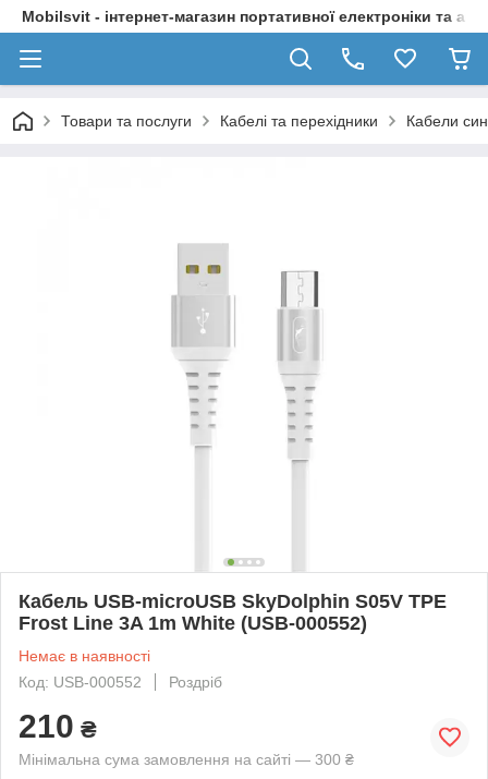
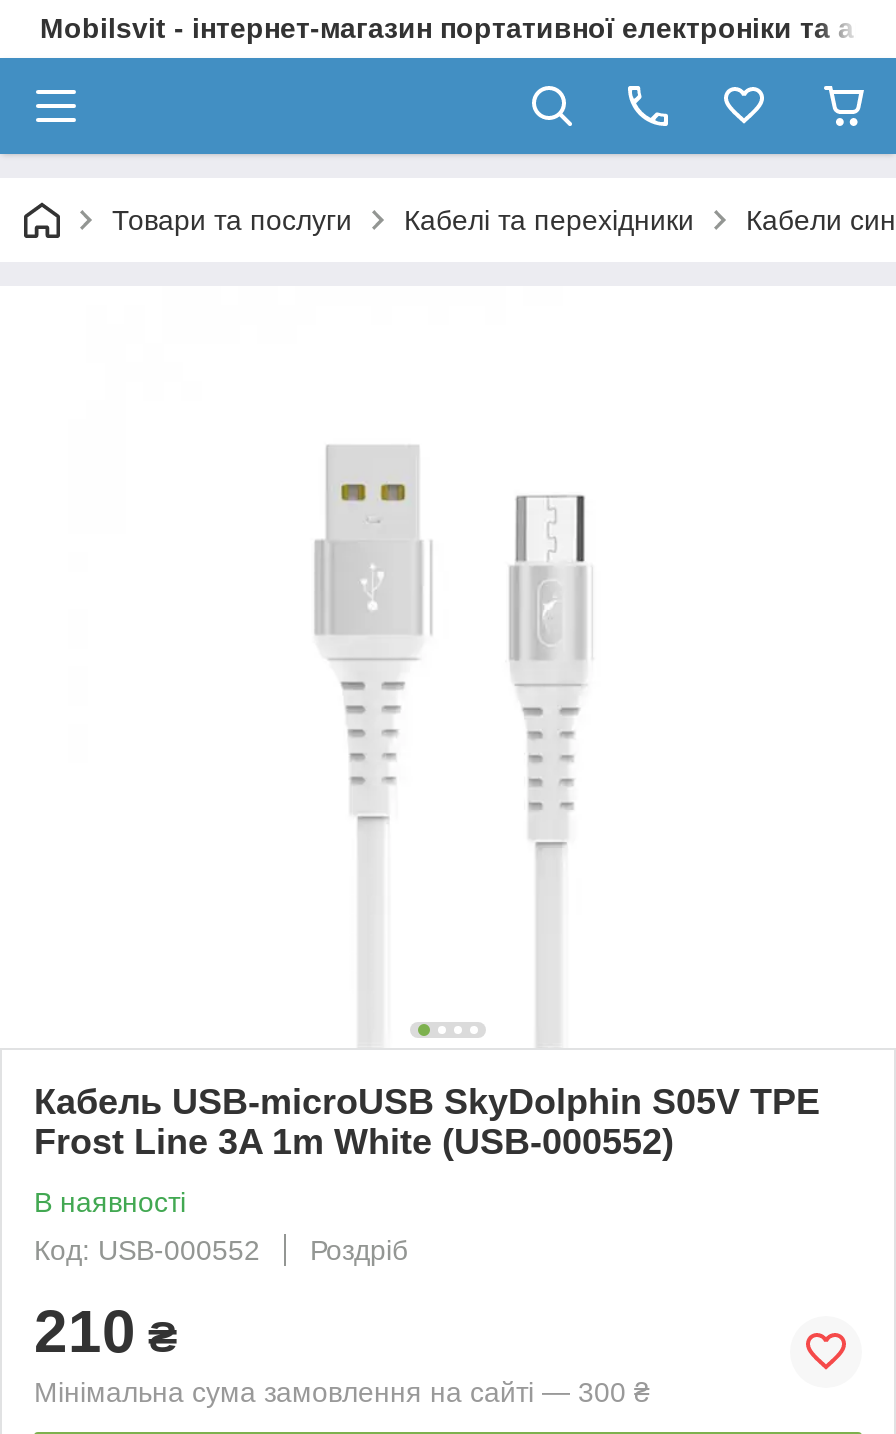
[19,647,150,664] Немає в наявності -> [34,1186,186,1218] В наявності

